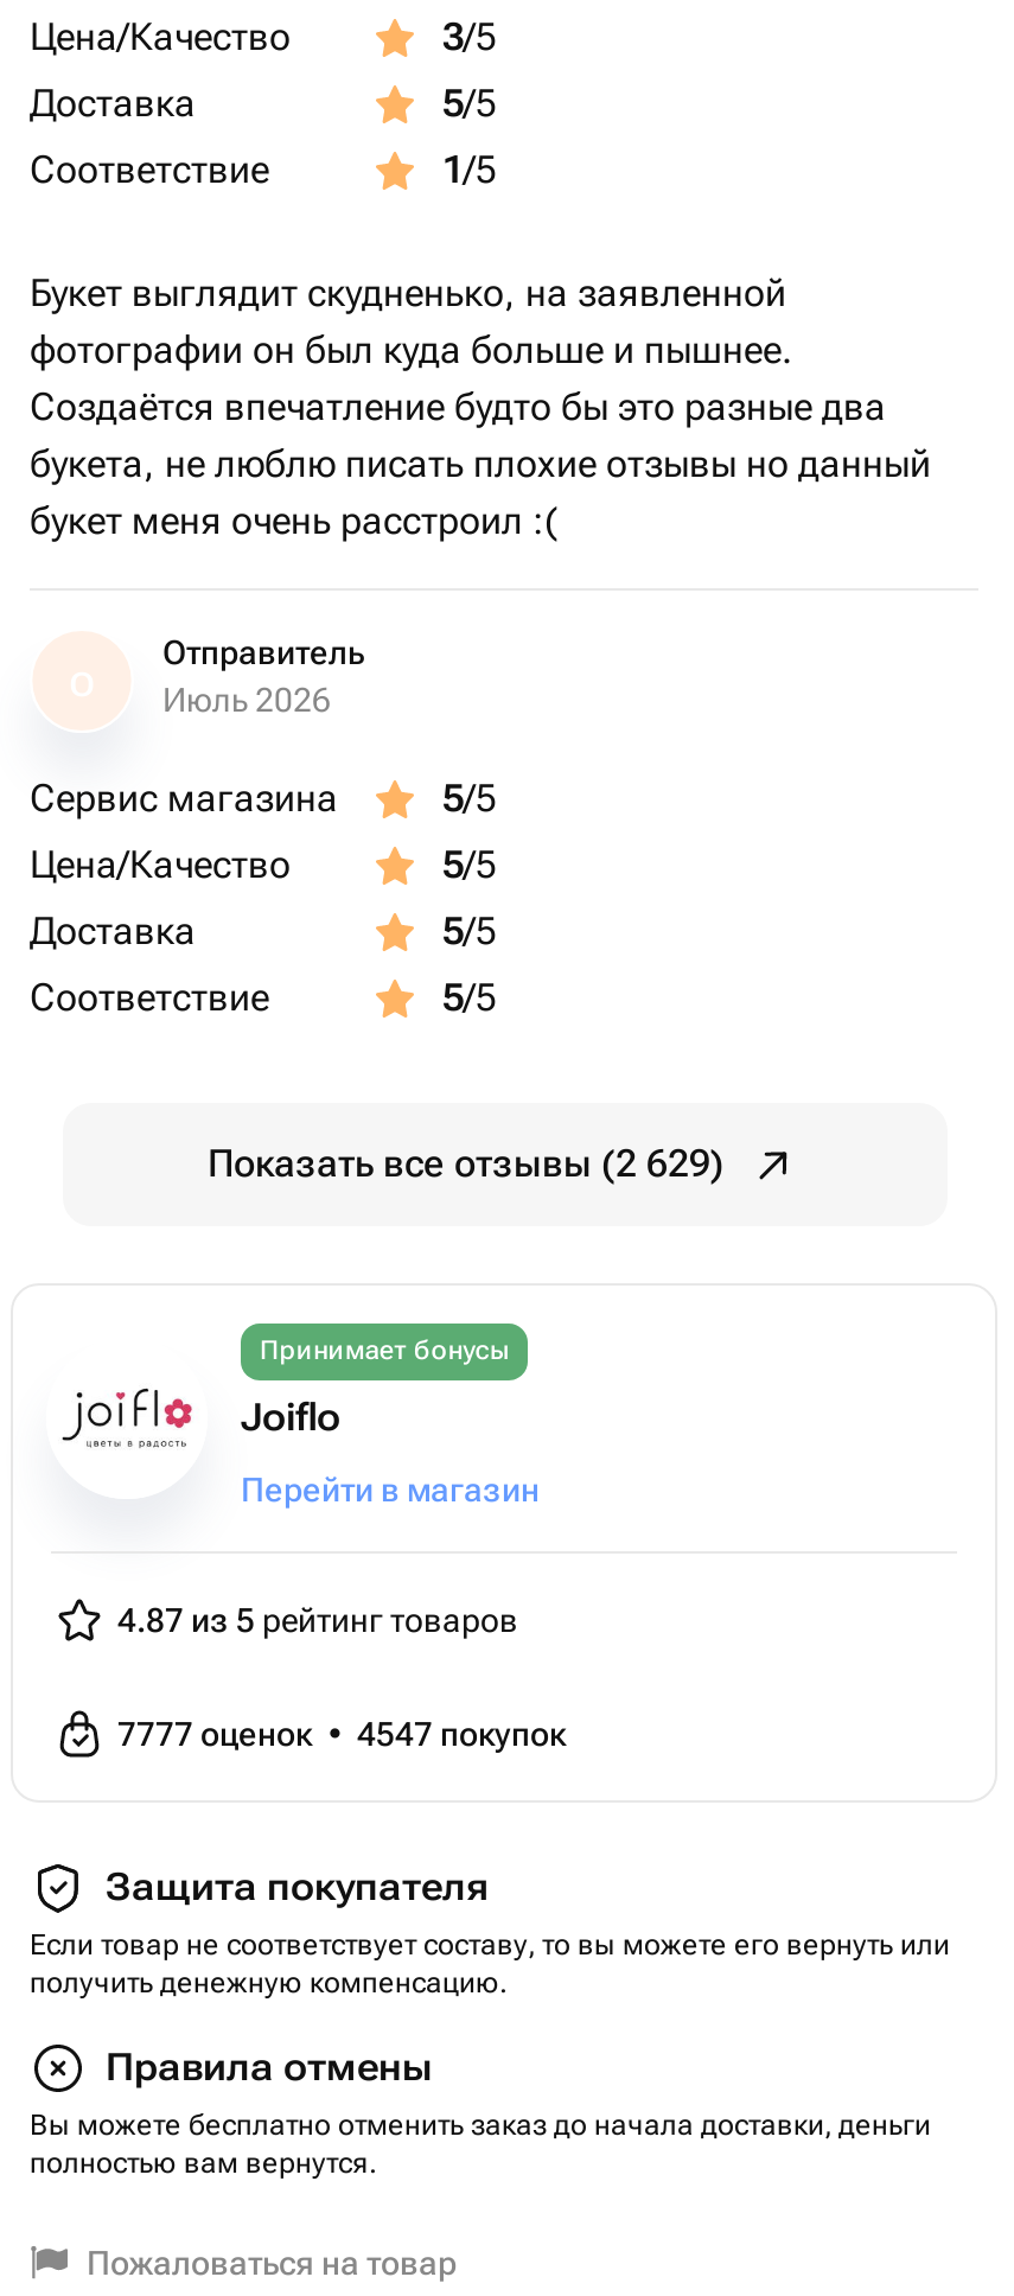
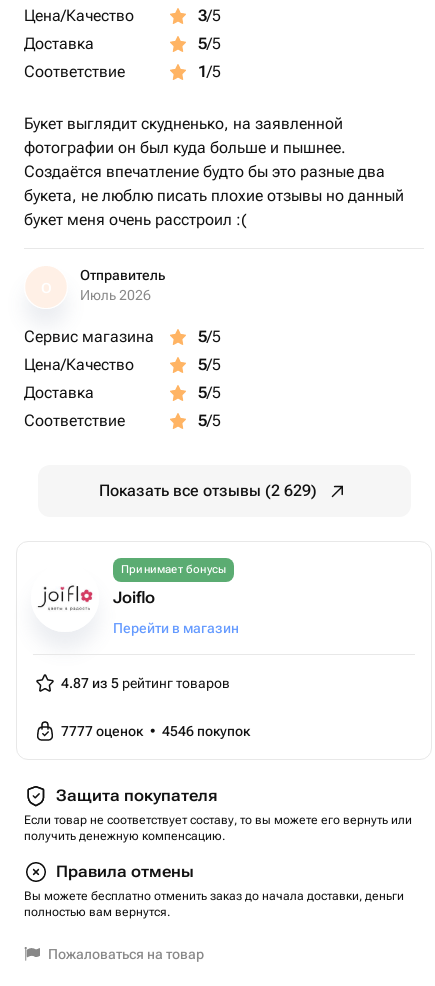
[117,1715,566,1753] 7777 оценок • 4547 покупок -> [61,723,250,739] 7777 оценок • 4546 покупок

